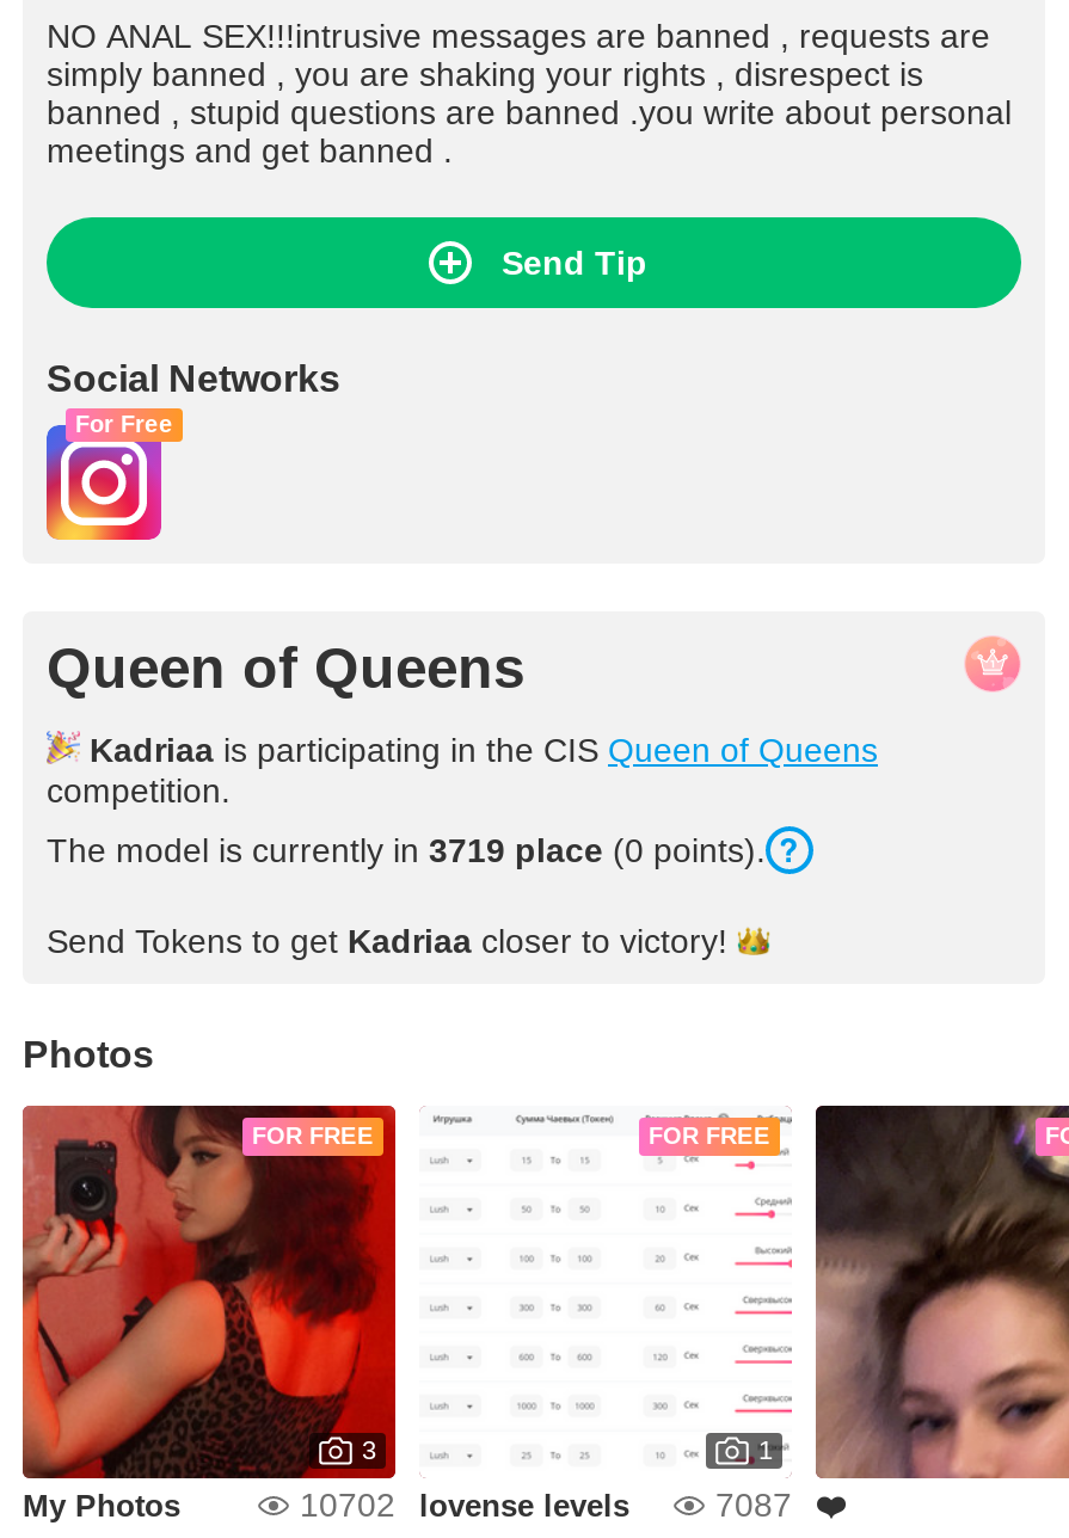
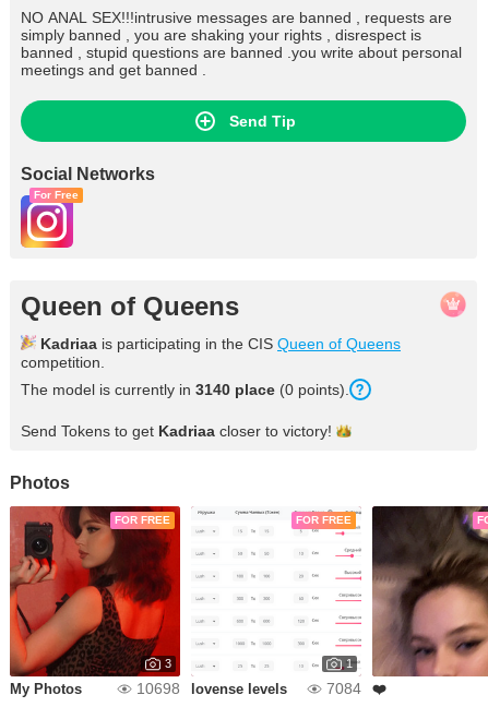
[47,831,766,869] The model is currently in 3719 place (0 points). -> [21,381,349,398] The model is currently in 3140 place (0 points).
[300,1485,629,1524] 10702 lovense levels -> [136,680,287,697] 10698 lovense levels
[715,1485,792,1524] 7087 -> [326,680,361,697] 7084

